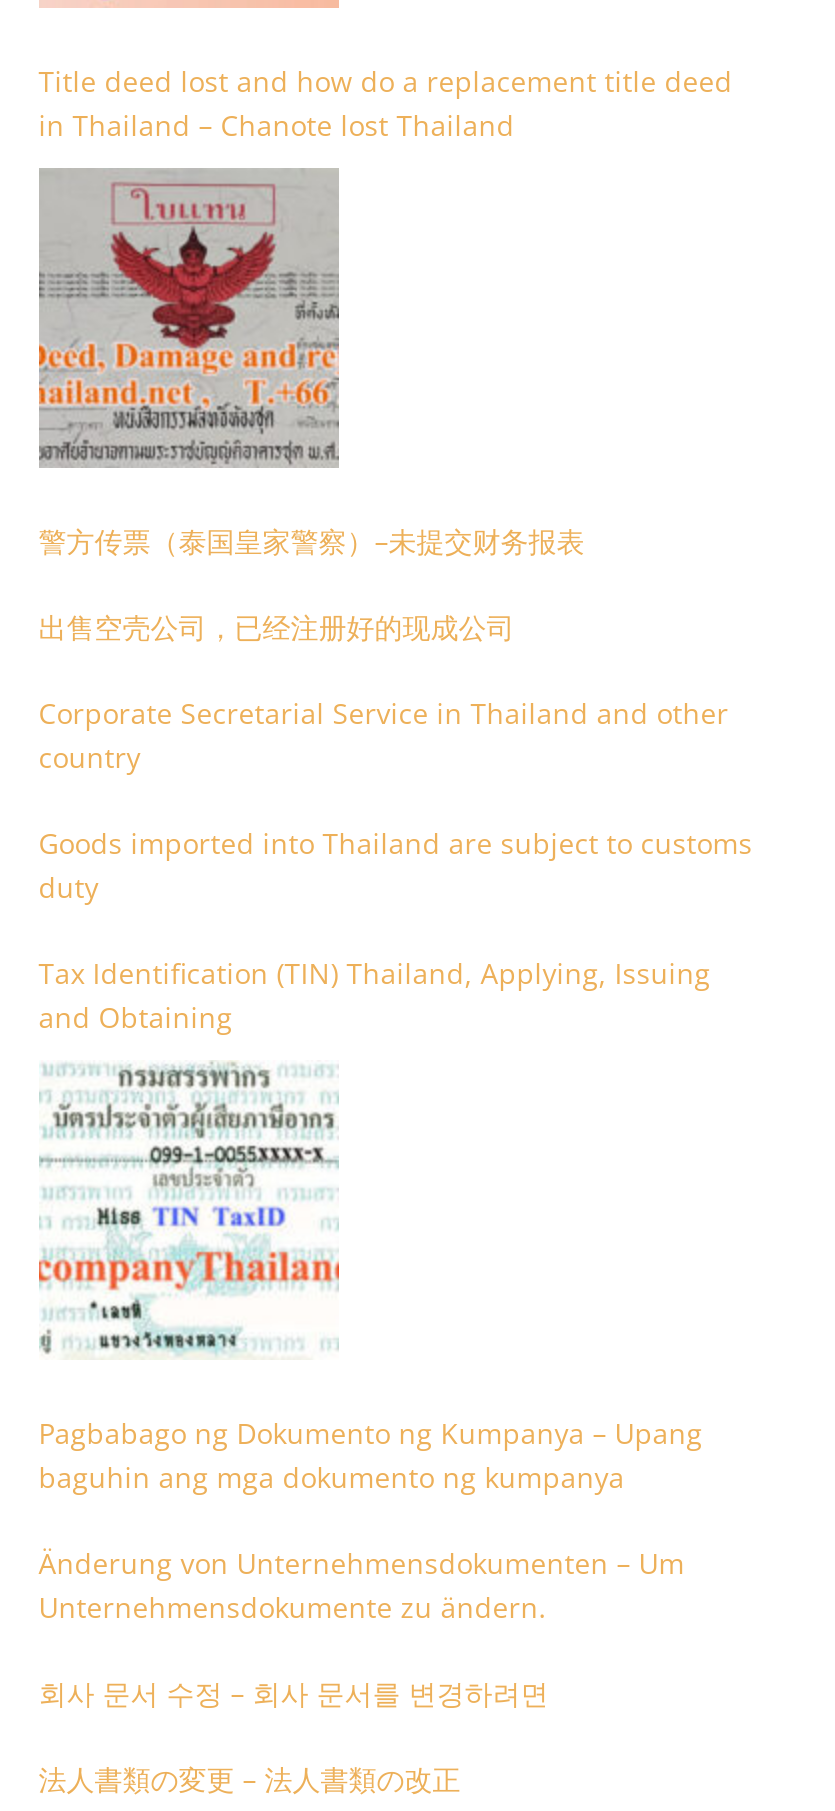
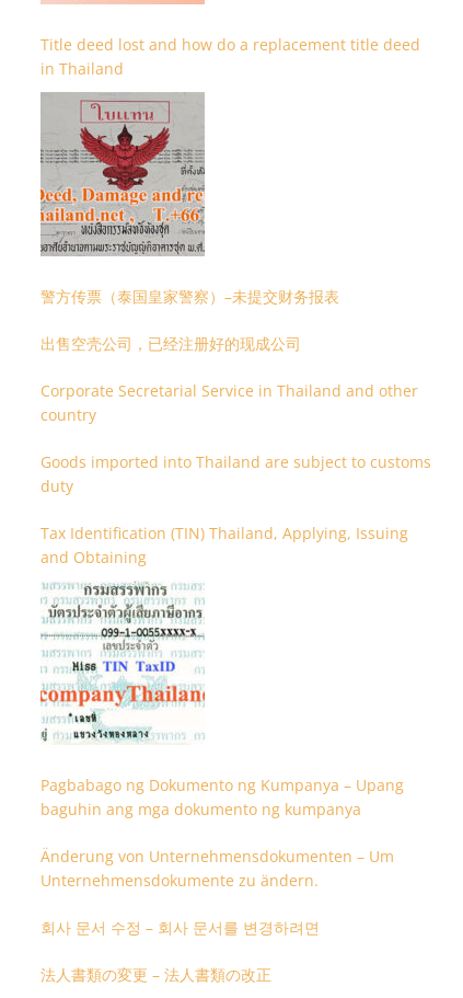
[39,106,515,144] in Thailand – Chanote lost Thailand -> [40,58,123,79] in Thailand

